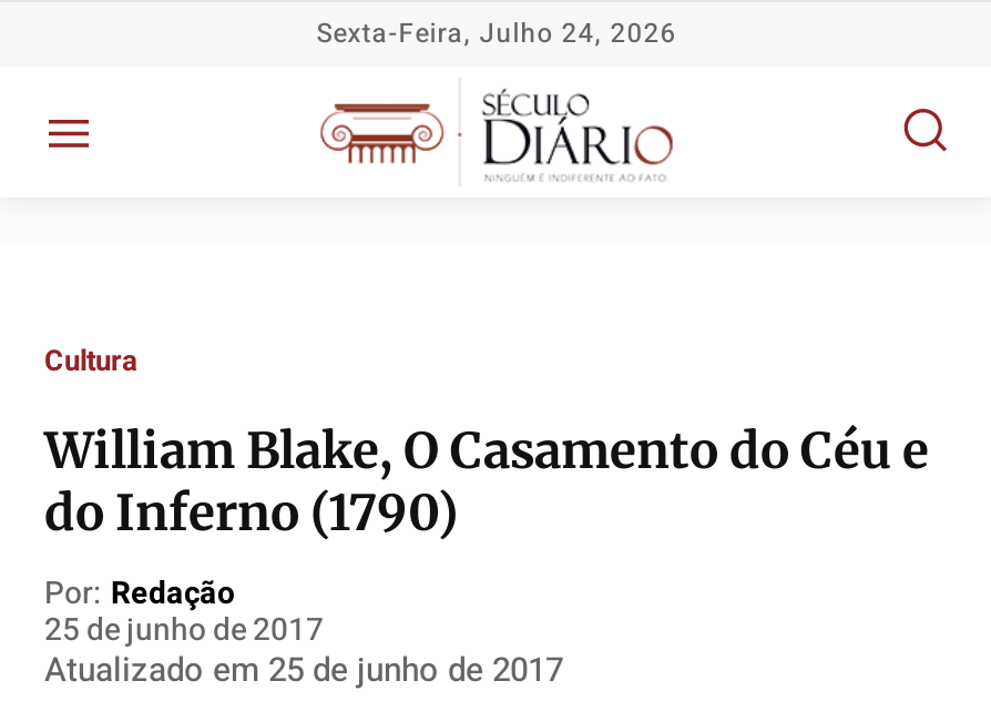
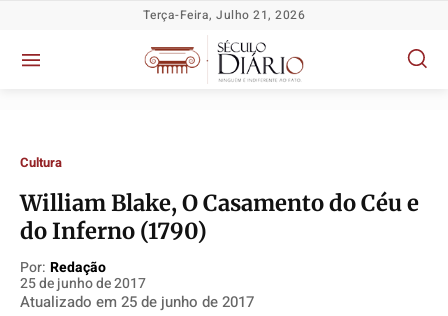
[317,13,677,53] Sexta-Feira, Julho 24, 2026 -> [143,6,305,24] Terça-Feira, Julho 21, 2026

